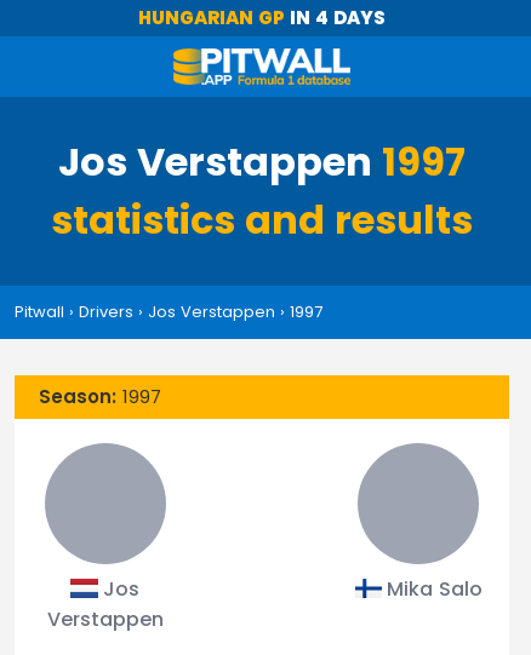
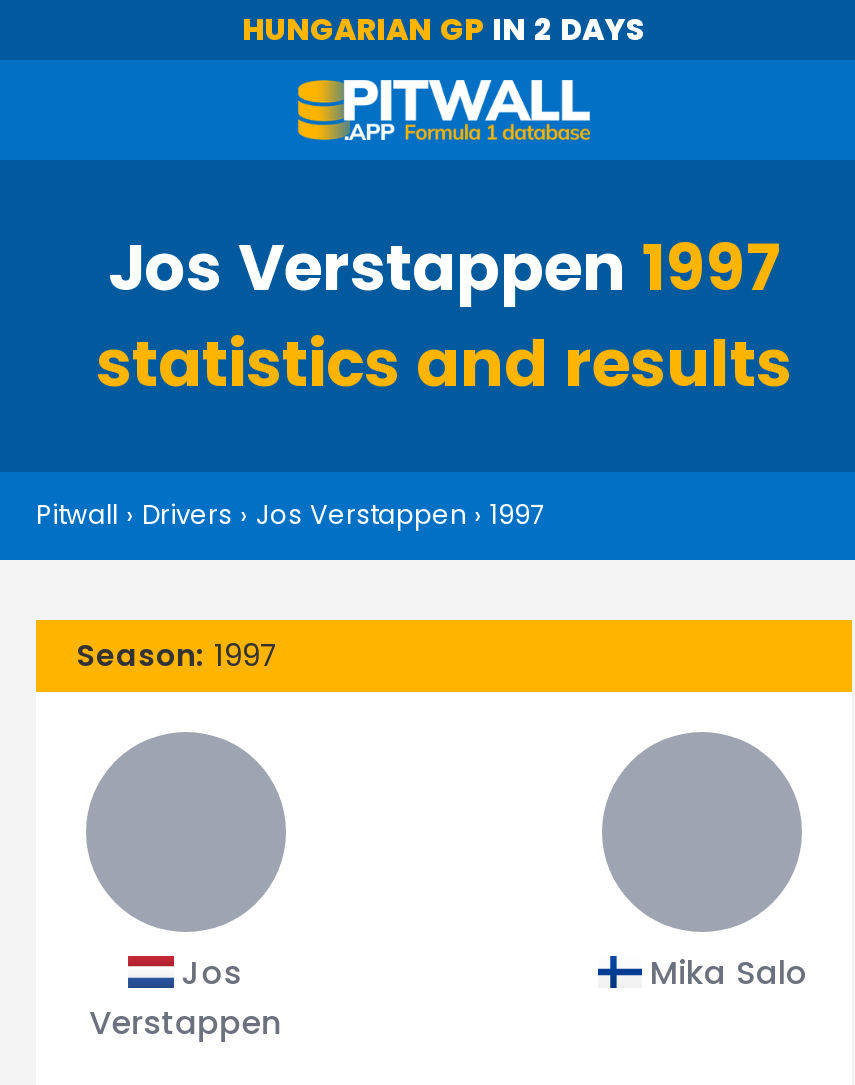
[138,5,386,30] HUNGARIAN GP IN 4 DAYS -> [242,8,646,50] HUNGARIAN GP IN 2 DAYS

